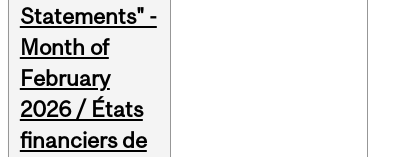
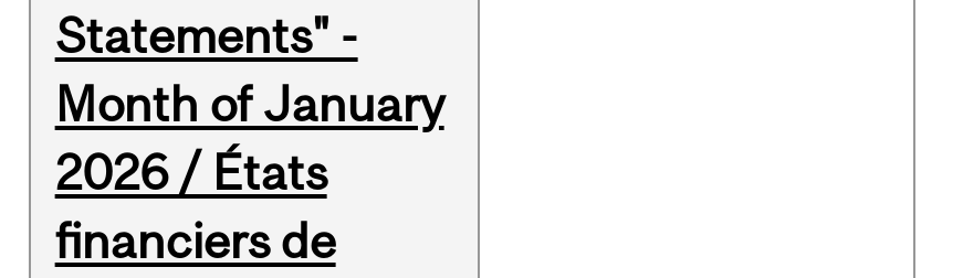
[20,34,110,91] Month of | February -> [55,76,444,133] Month of January

